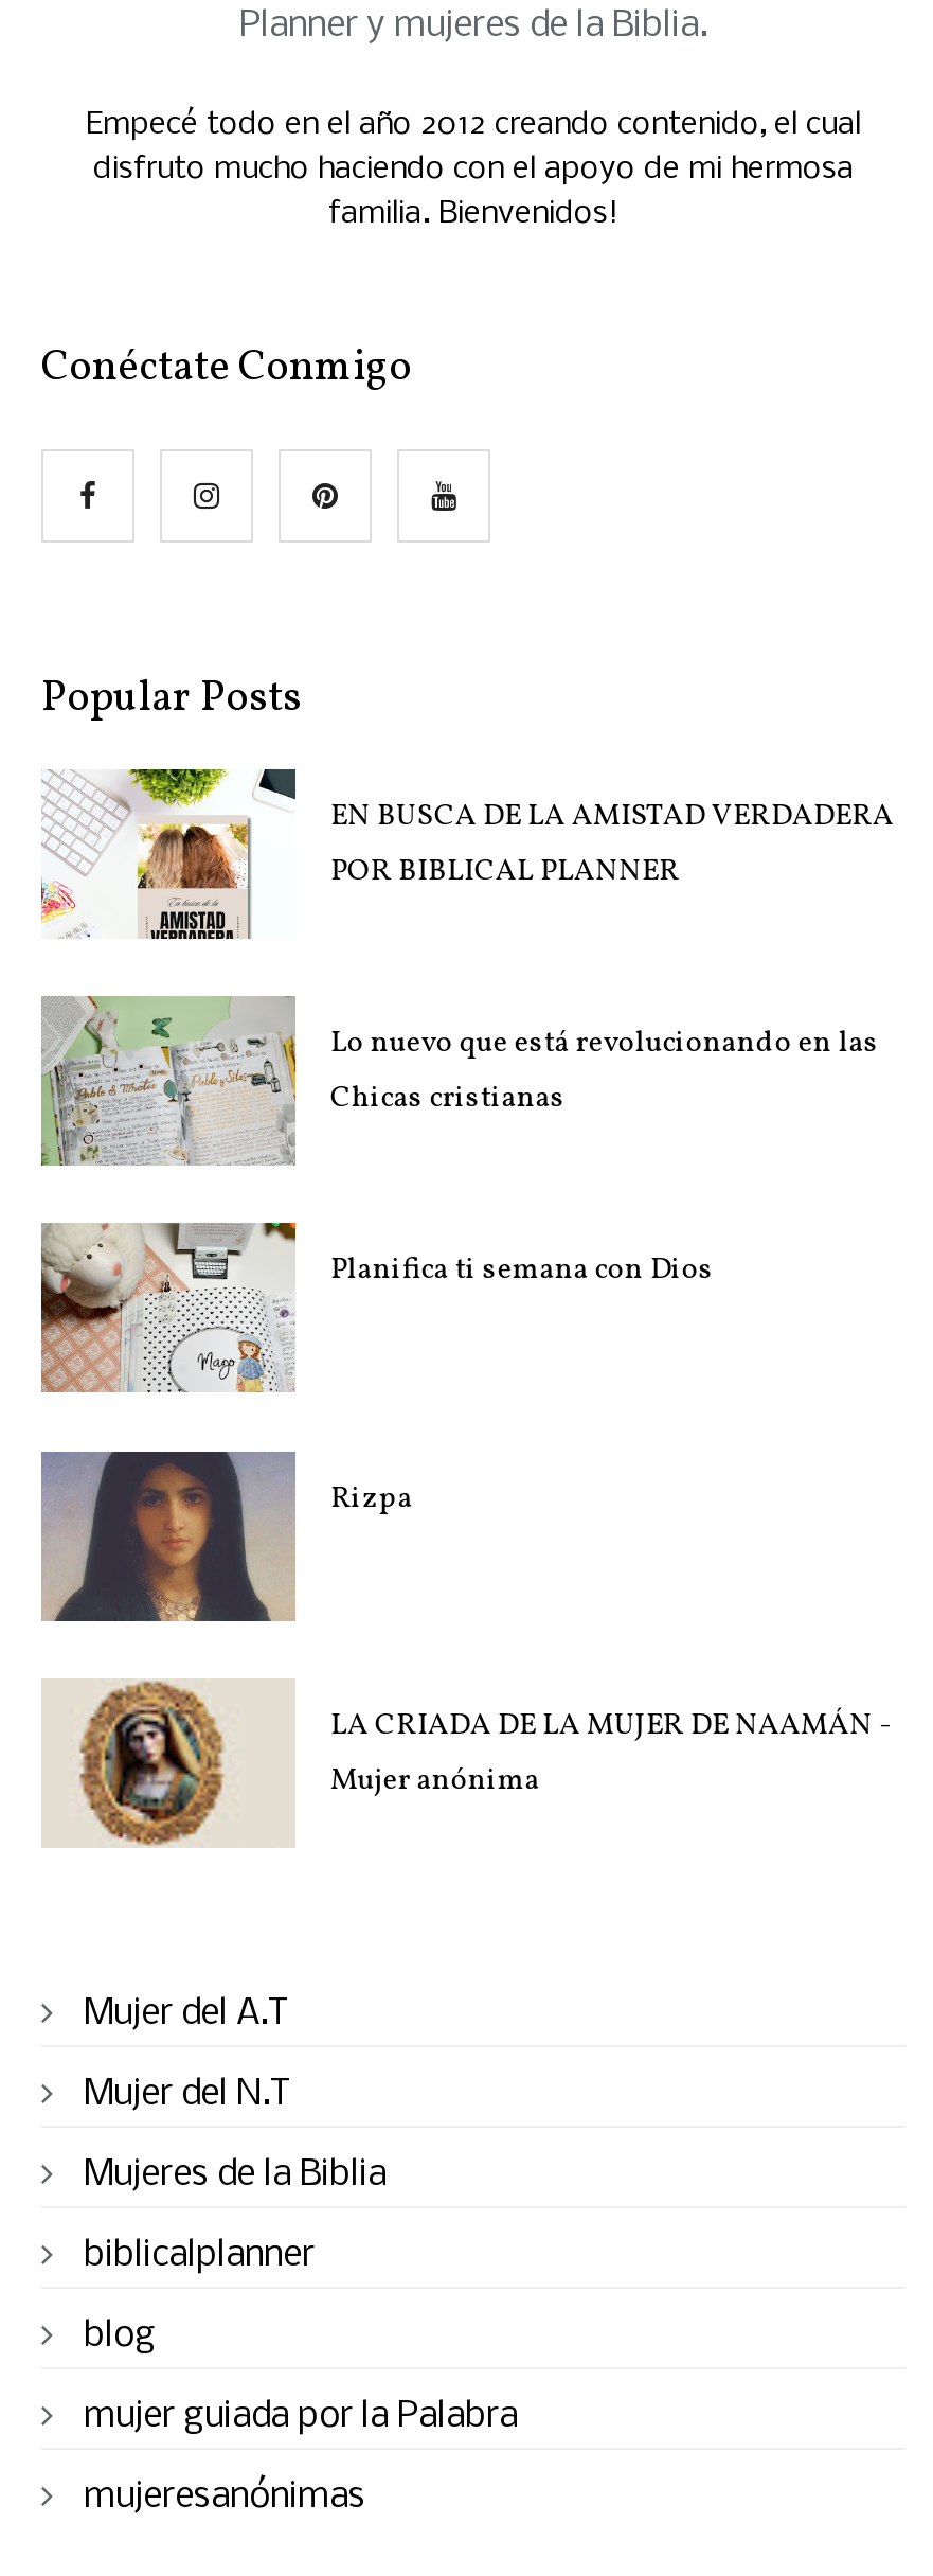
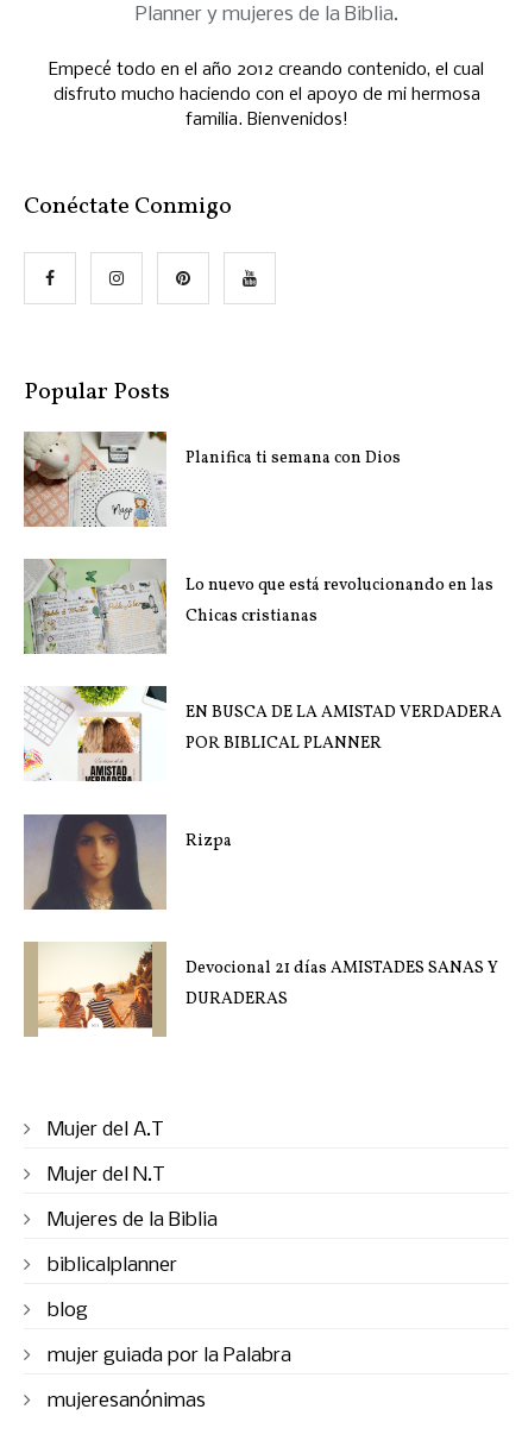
moved [41,767,894,941] -> [23,685,502,782]: [image] | EN BUSCA DE LA AMISTAD VERDADERA | POR BIBLICAL PLANNER
moved [39,1221,714,1394] -> [23,430,401,528]: [image] | Planifica ti semana con Dios
[43,1681,891,1848] [image] | LA CRIADA DE LA MUJER DE NAAMÁN - | Mujer anónima -> [24,942,499,1037] [image] | Devocional 21 días AMISTADES SANAS Y | DURADERAS

